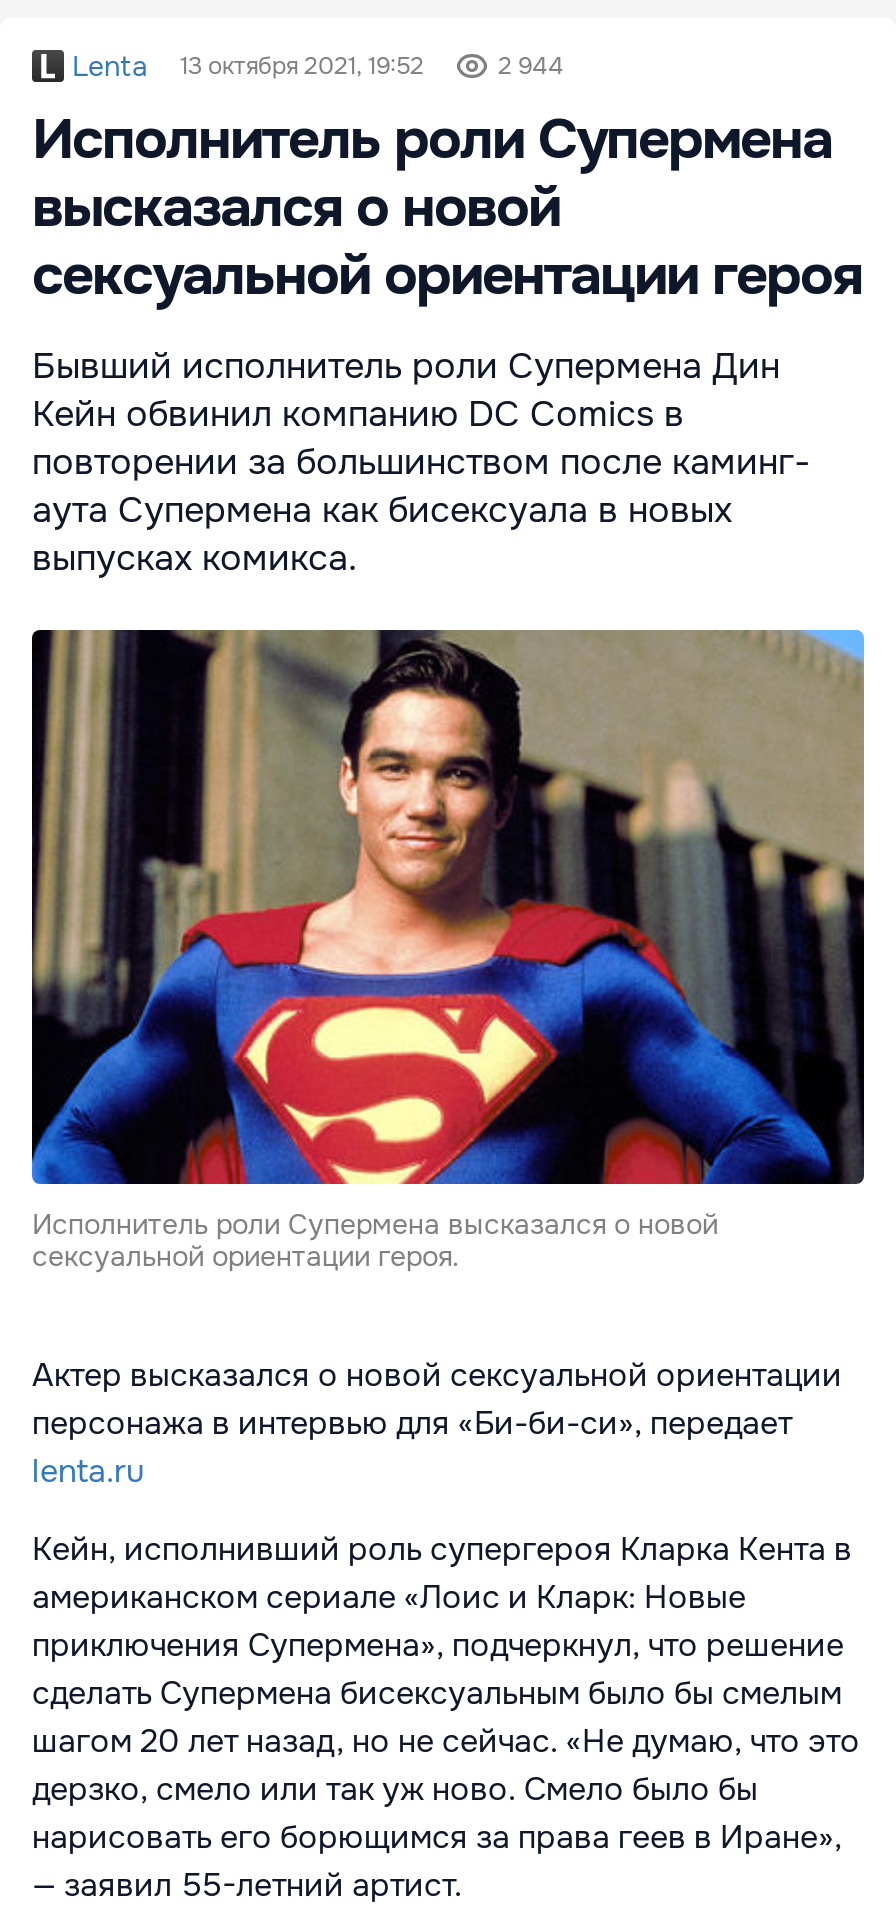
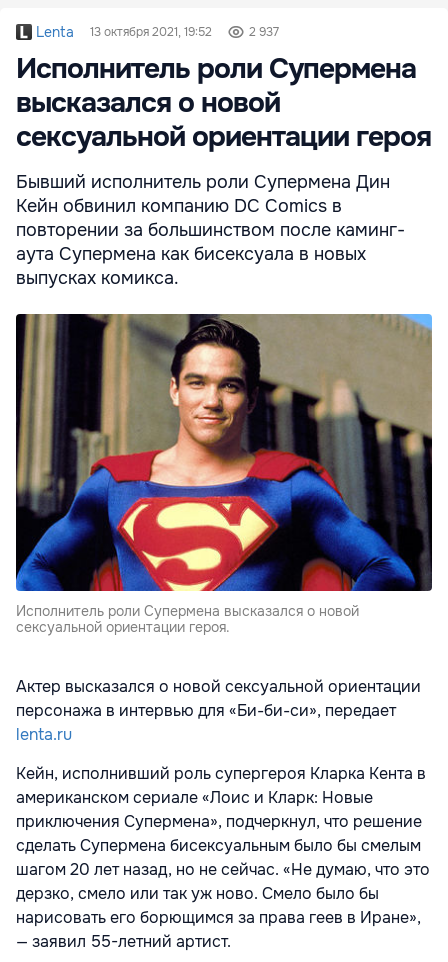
[498,50,564,82] 2 944 -> [249,24,279,40] 2 937

